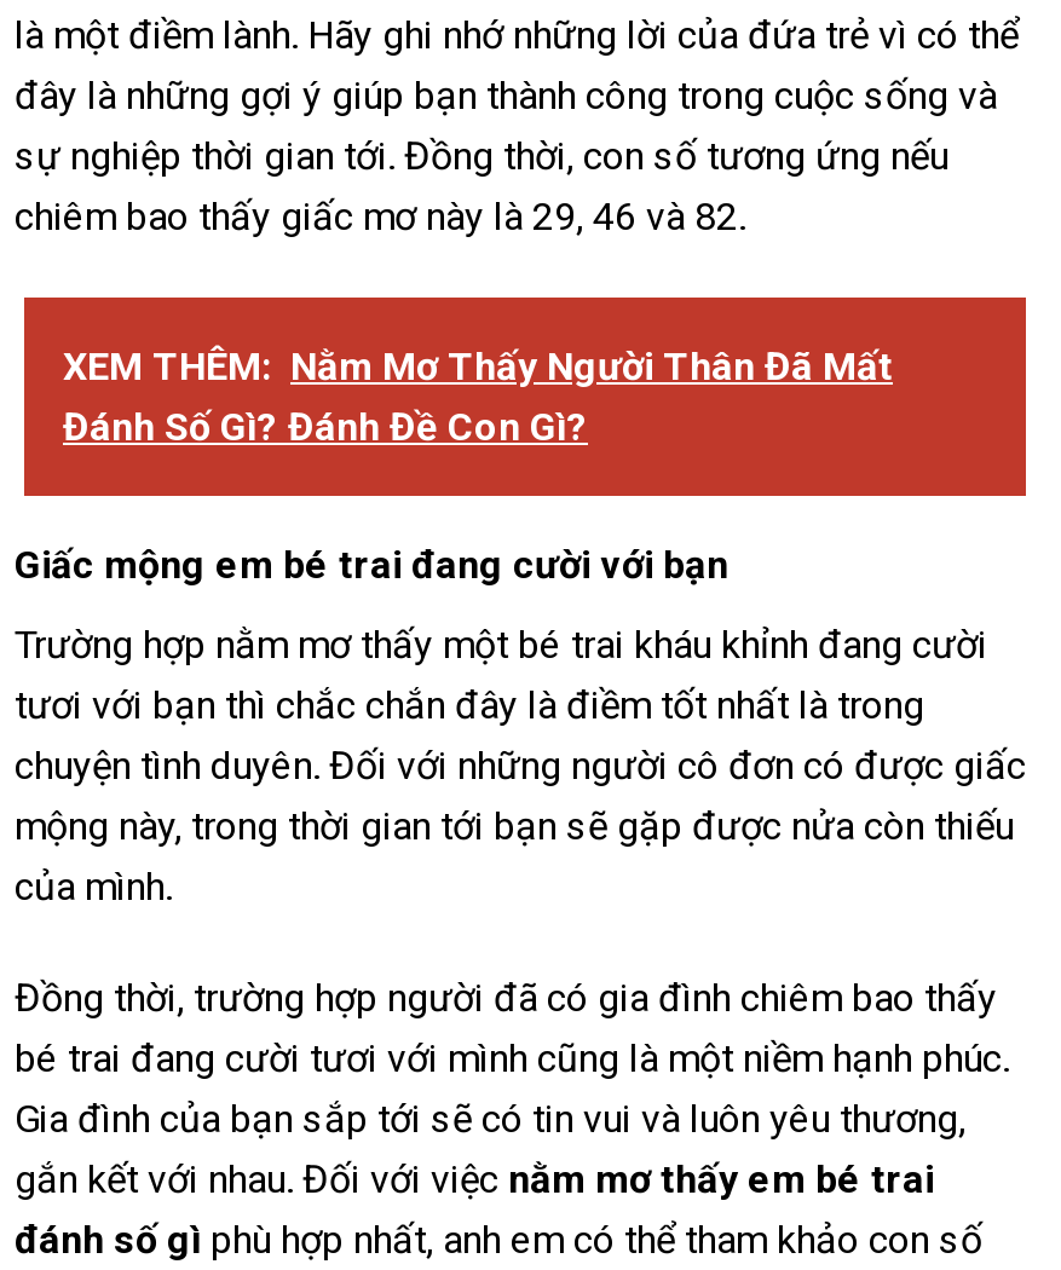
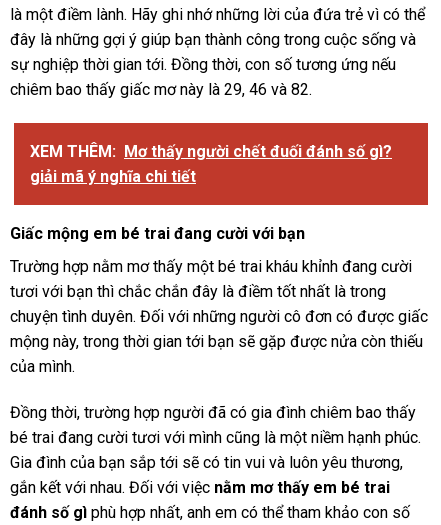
[63,343,893,449] XEM THÊM: Nằm Mơ Thấy Người Thân Đã Mất | Đánh Số Gì? Đánh Đề Con Gì? -> [30,142,392,186] XEM THÊM: Mơ thấy người chết đuối đánh số gì? | giải mã ý nghĩa chi tiết

